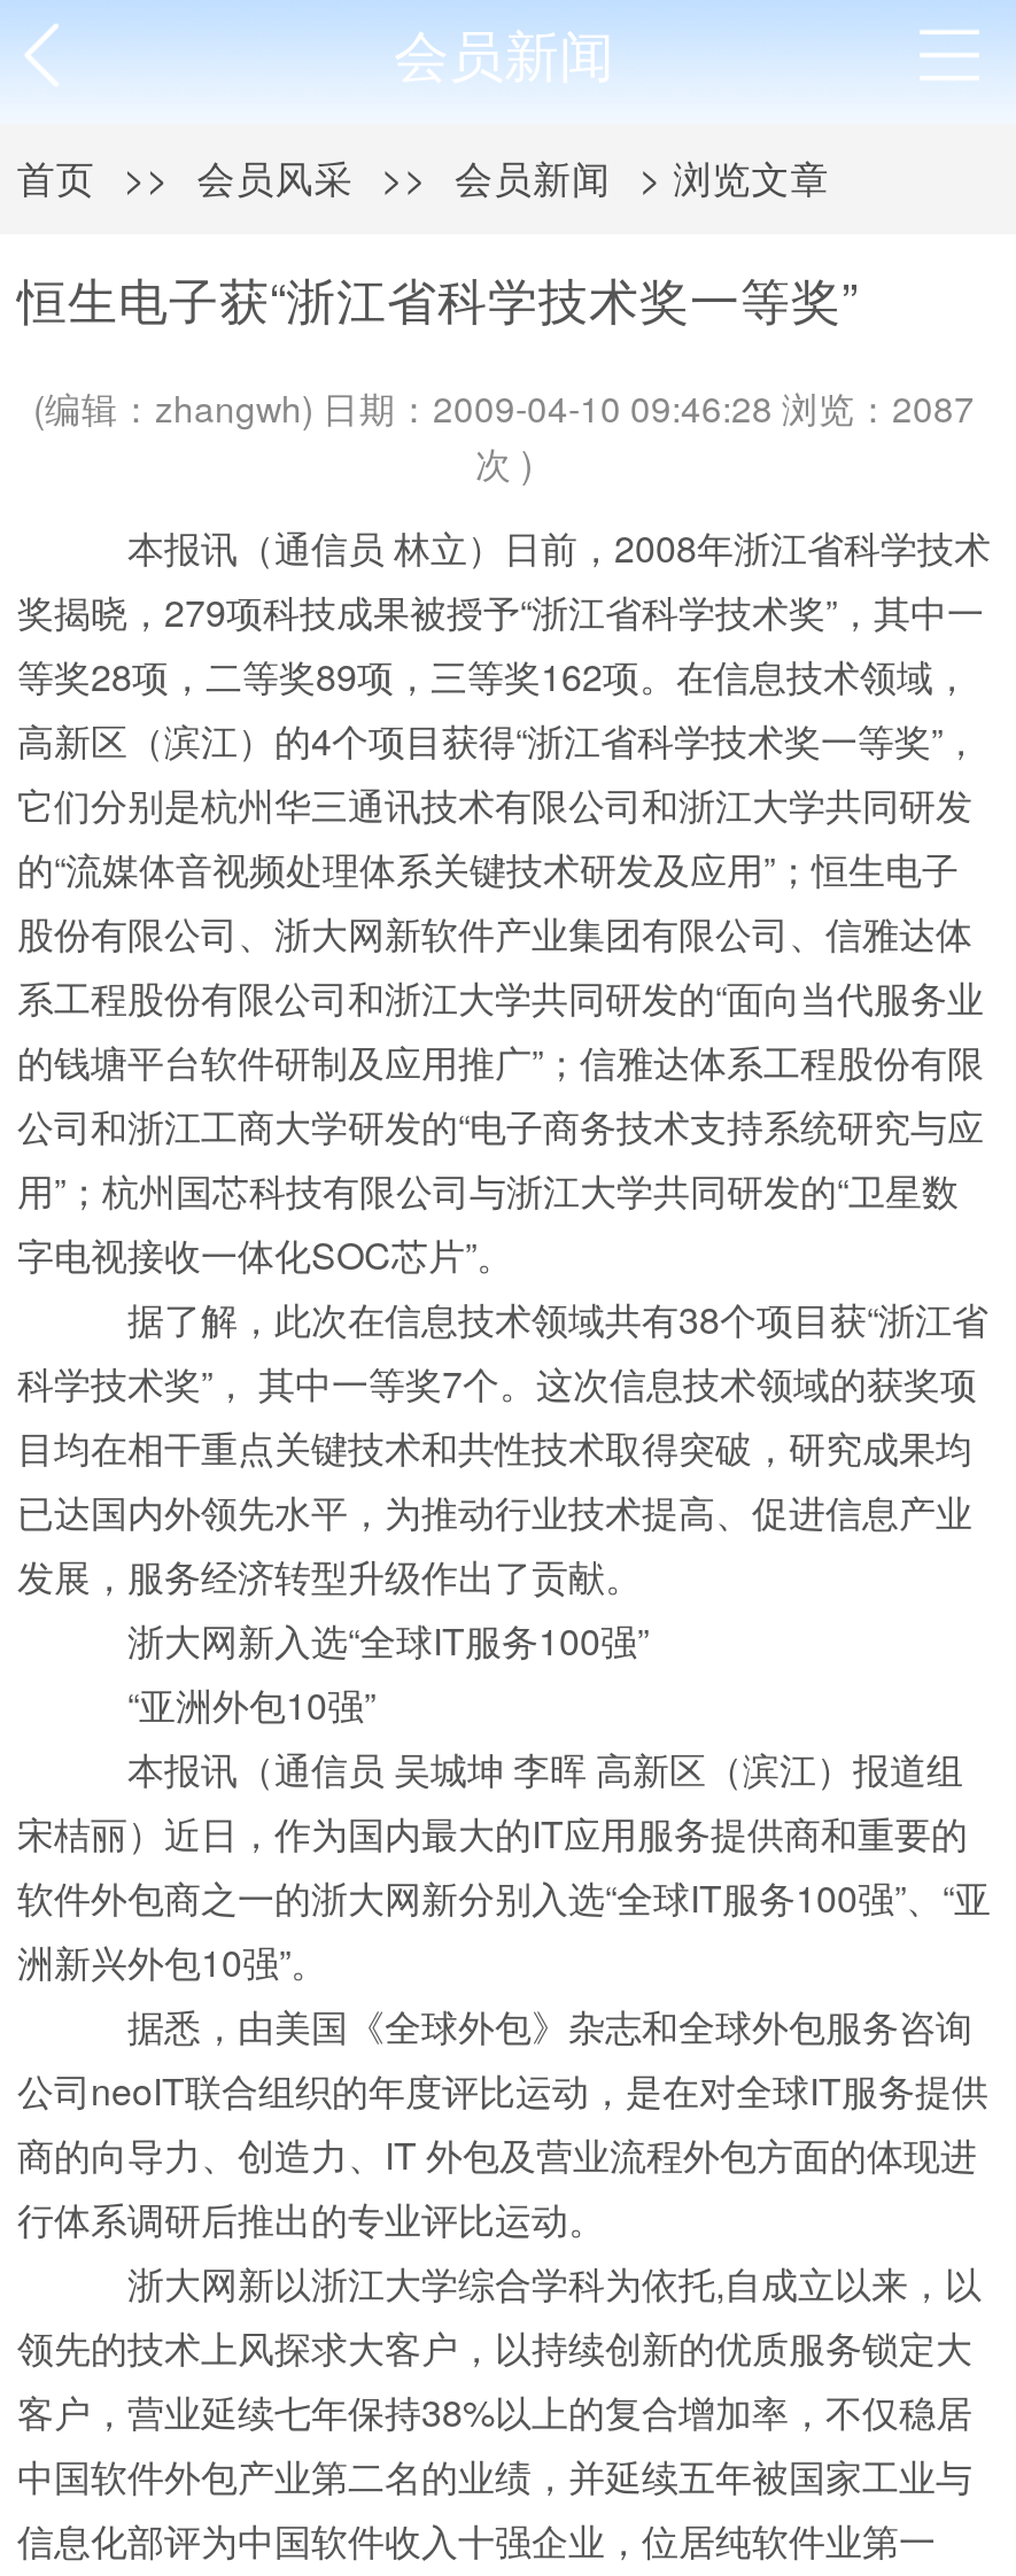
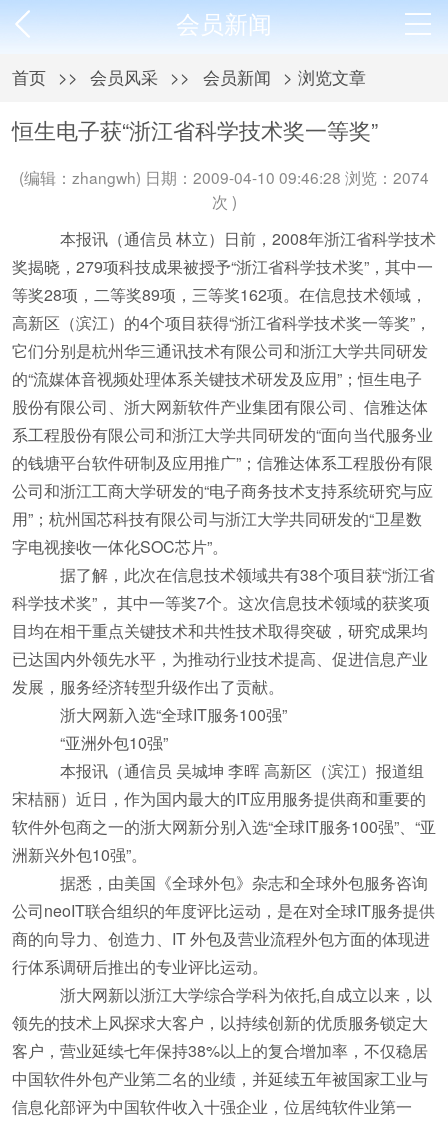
[33,380,975,430] (编辑：zhangwh) 日期：2009-04-10 09:46:28 浏览：2087 -> [19,165,429,187] (编辑：zhangwh) 日期：2009-04-10 09:46:28 浏览：2074

